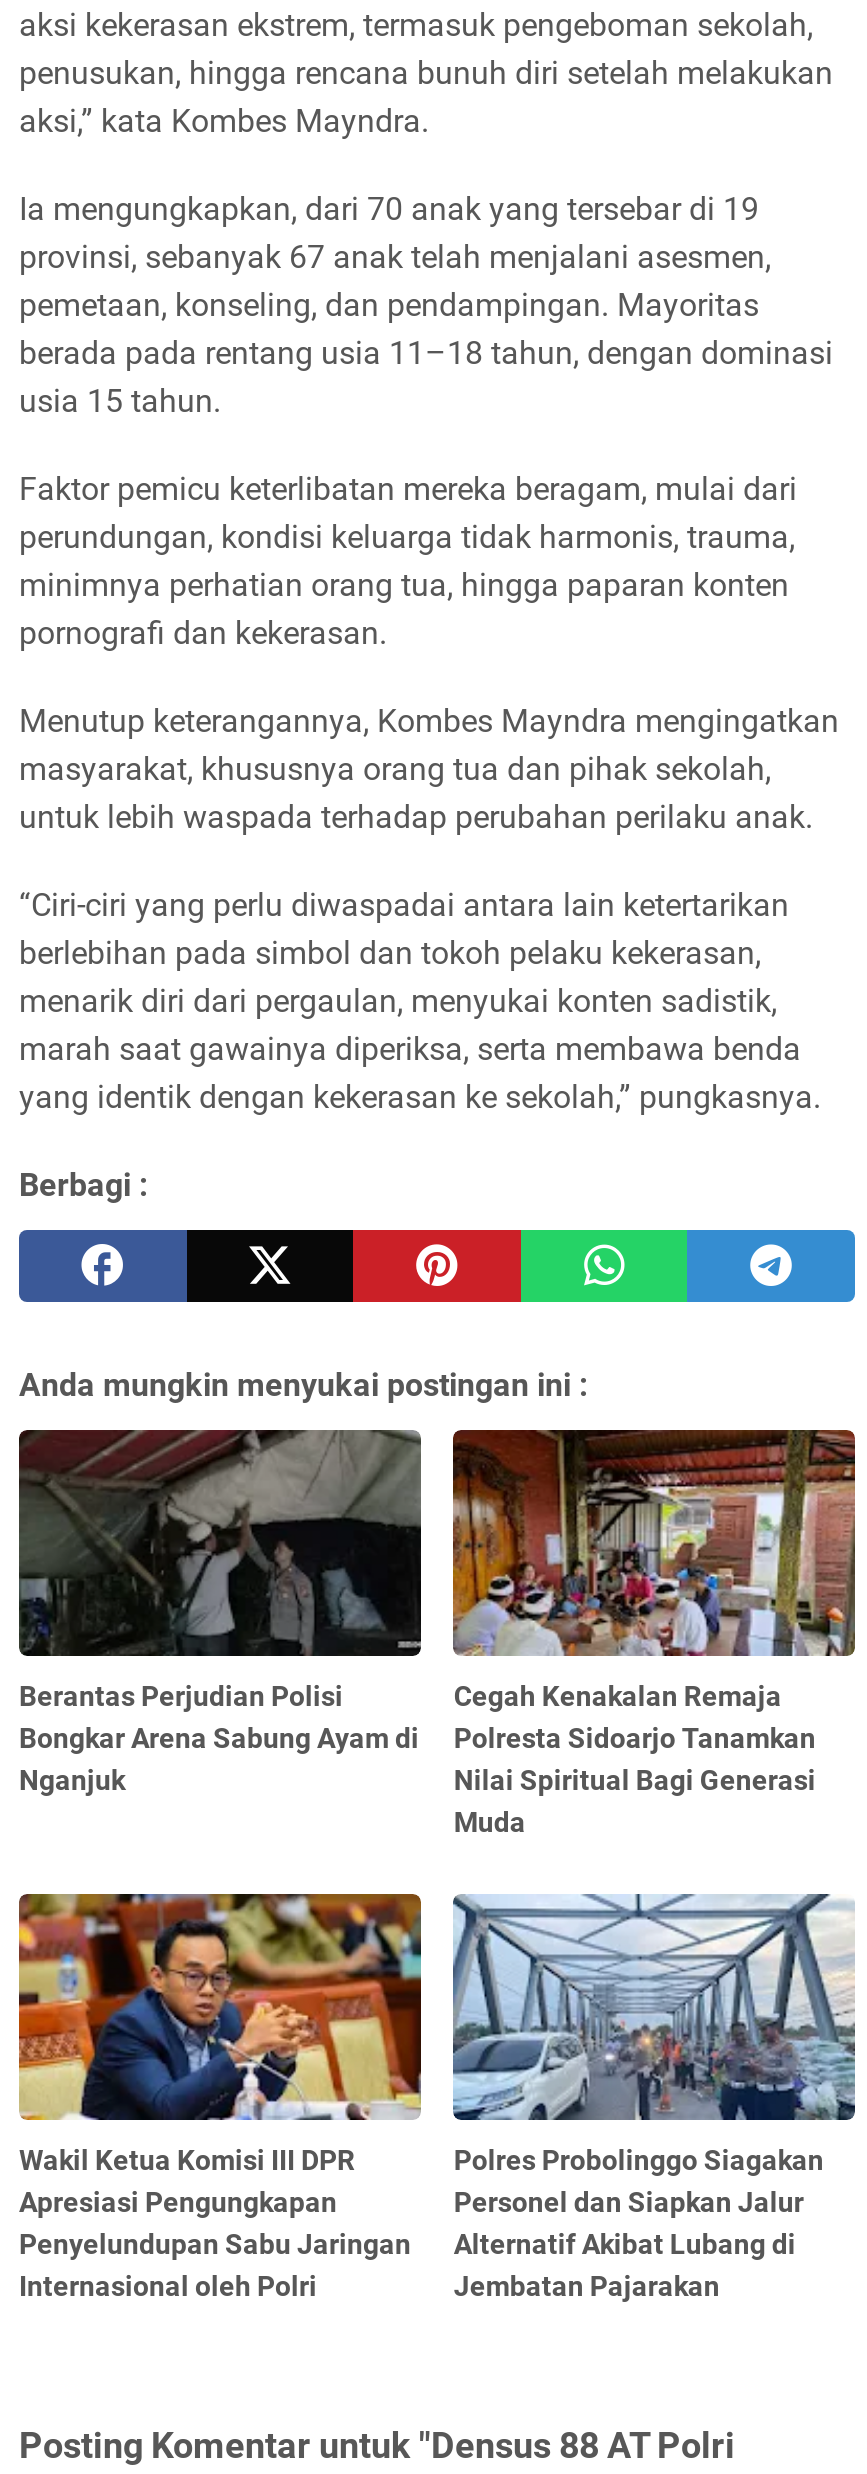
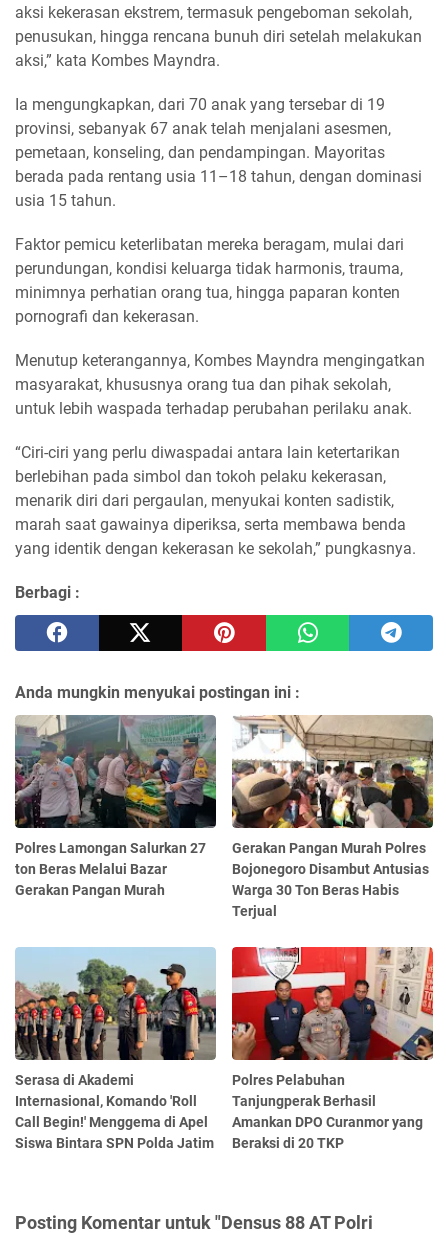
[17,1428,423,1796] [image] | Berantas Perjudian Polisi | Bongkar Arena Sabung Ayam di | Nganjuk -> [14,714,217,898] [image] | Polres Lamongan Salurkan 27 | ton Beras Melalui Bazar | Gerakan Pangan Murah
[451,1428,857,1838] [image] | Cegah Kenakalan Remaja | Polresta Sidoarjo Tanamkan | Nilai Spiritual Bagi Generasi | Muda -> [231,714,434,919] [image] | Gerakan Pangan Murah Polres | Bojonegoro Disambut Antusias | Warga 30 Ton Beras Habis | Terjual
[17,1892,423,2301] [image] | Wakil Ketua Komisi III DPR | Apresiasi Pengungkapan | Penyelundupan Sabu Jaringan | Internasional oleh Polri -> [14,947,217,1151] [image] | Serasa di Akademi | Internasional, Komando 'Roll | Call Begin!' Menggema di Apel | Siswa Bintara SPN Polda Jatim
[451,1892,855,2301] [image] | Polres Probolinggo Siagakan | Personel dan Siapkan Jalur | Alternatif Akibat Lubang di | Jembatan Pajarakan -> [231,946,434,1151] [image] | Polres Pelabuhan | Tanjungperak Berhasil | Amankan DPO Curanmor yang | Beraksi di 20 TKP

